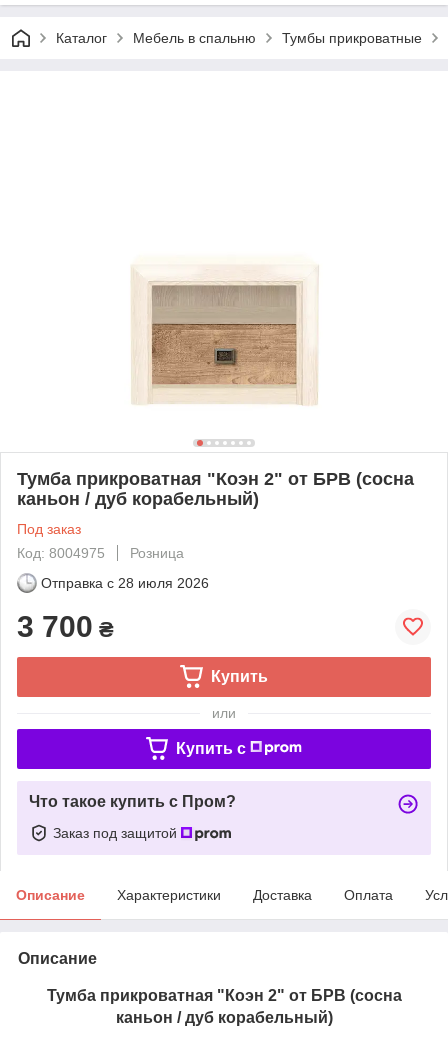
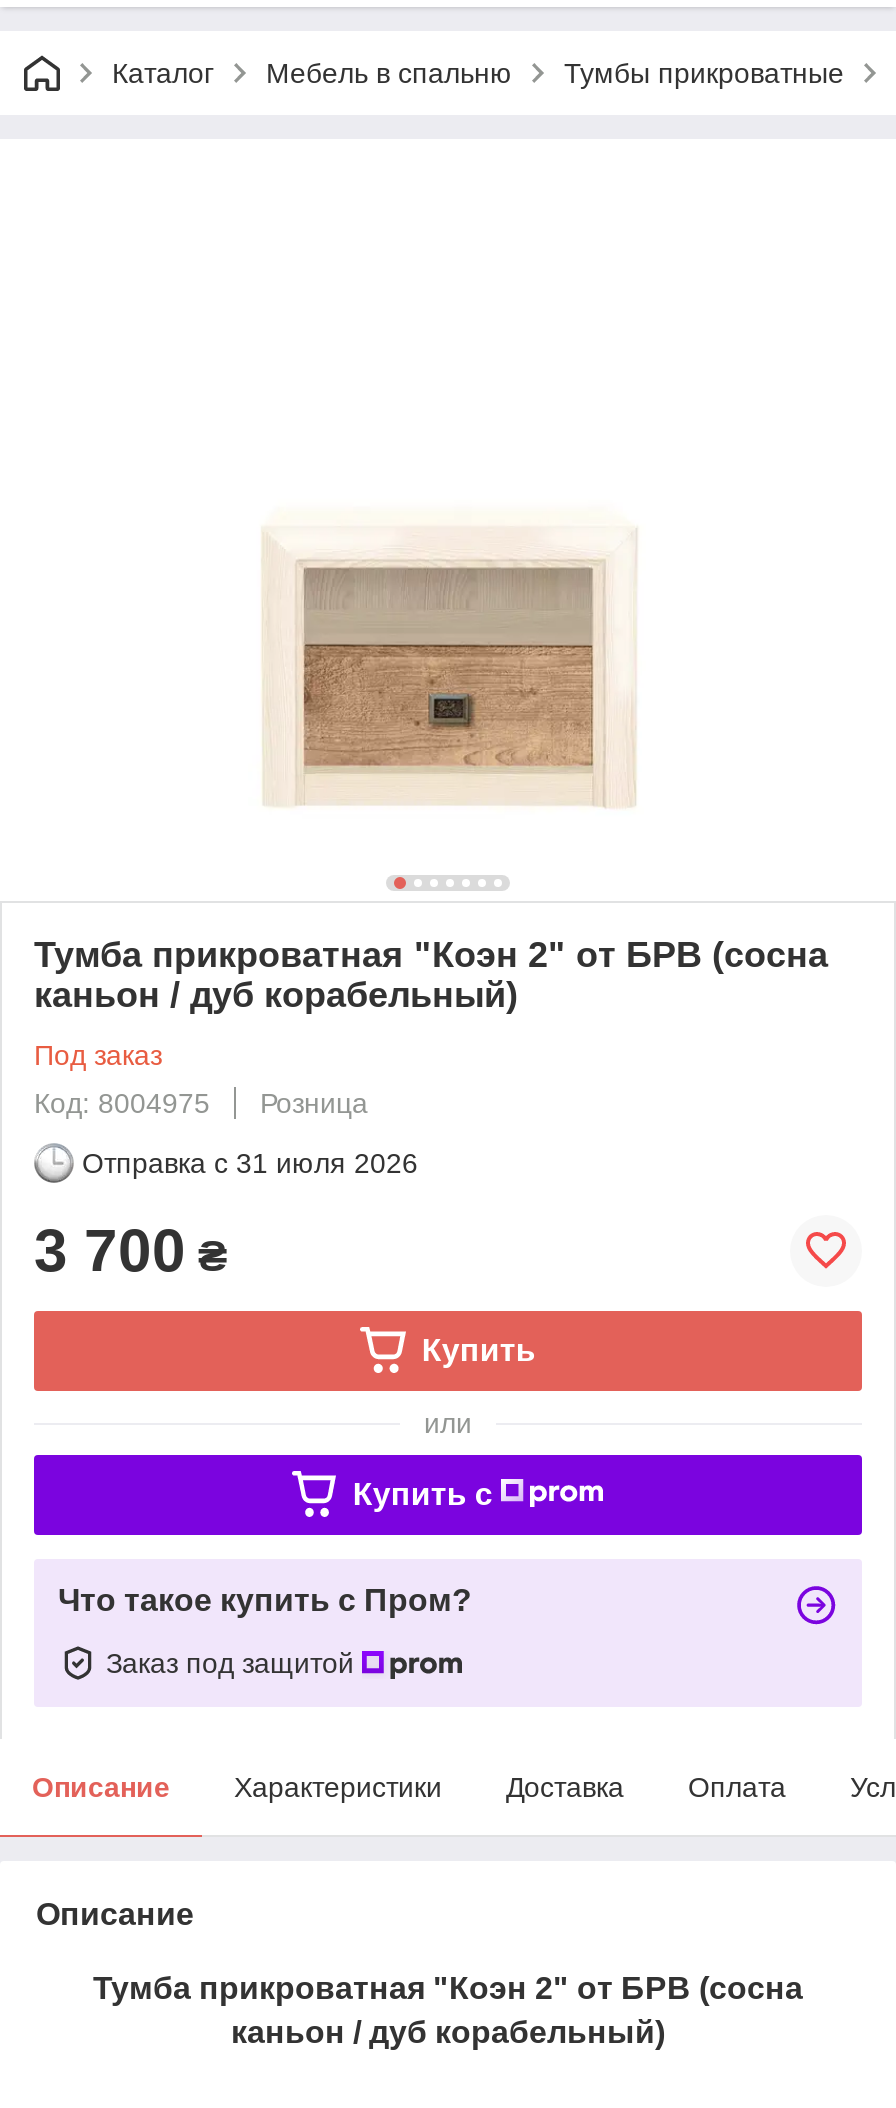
[41,575,209,591] Отправка с 28 июля 2026 -> [82,1147,418,1179] Отправка с 31 июля 2026

